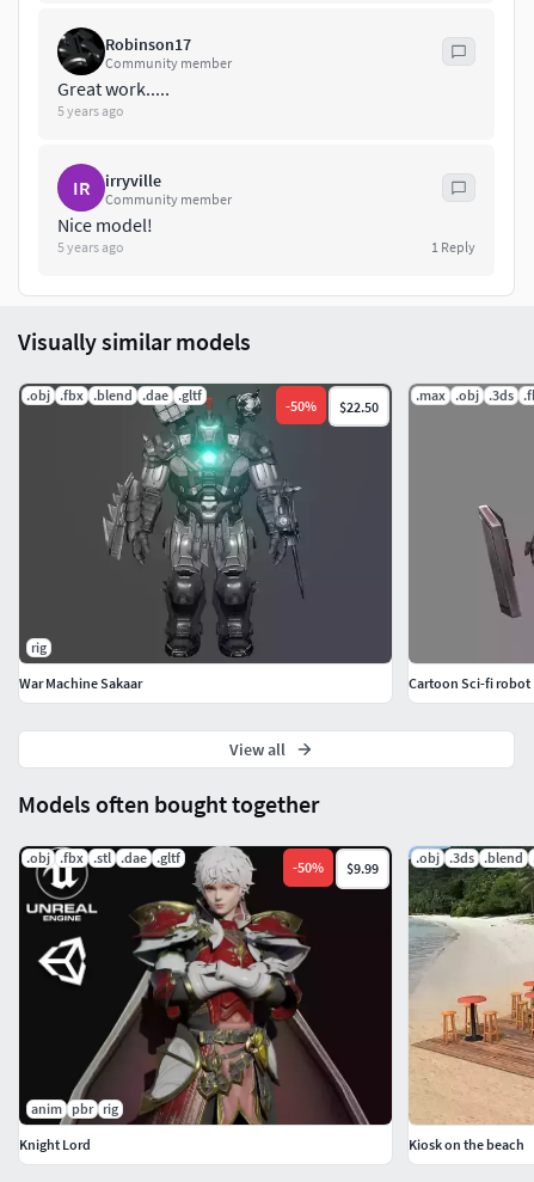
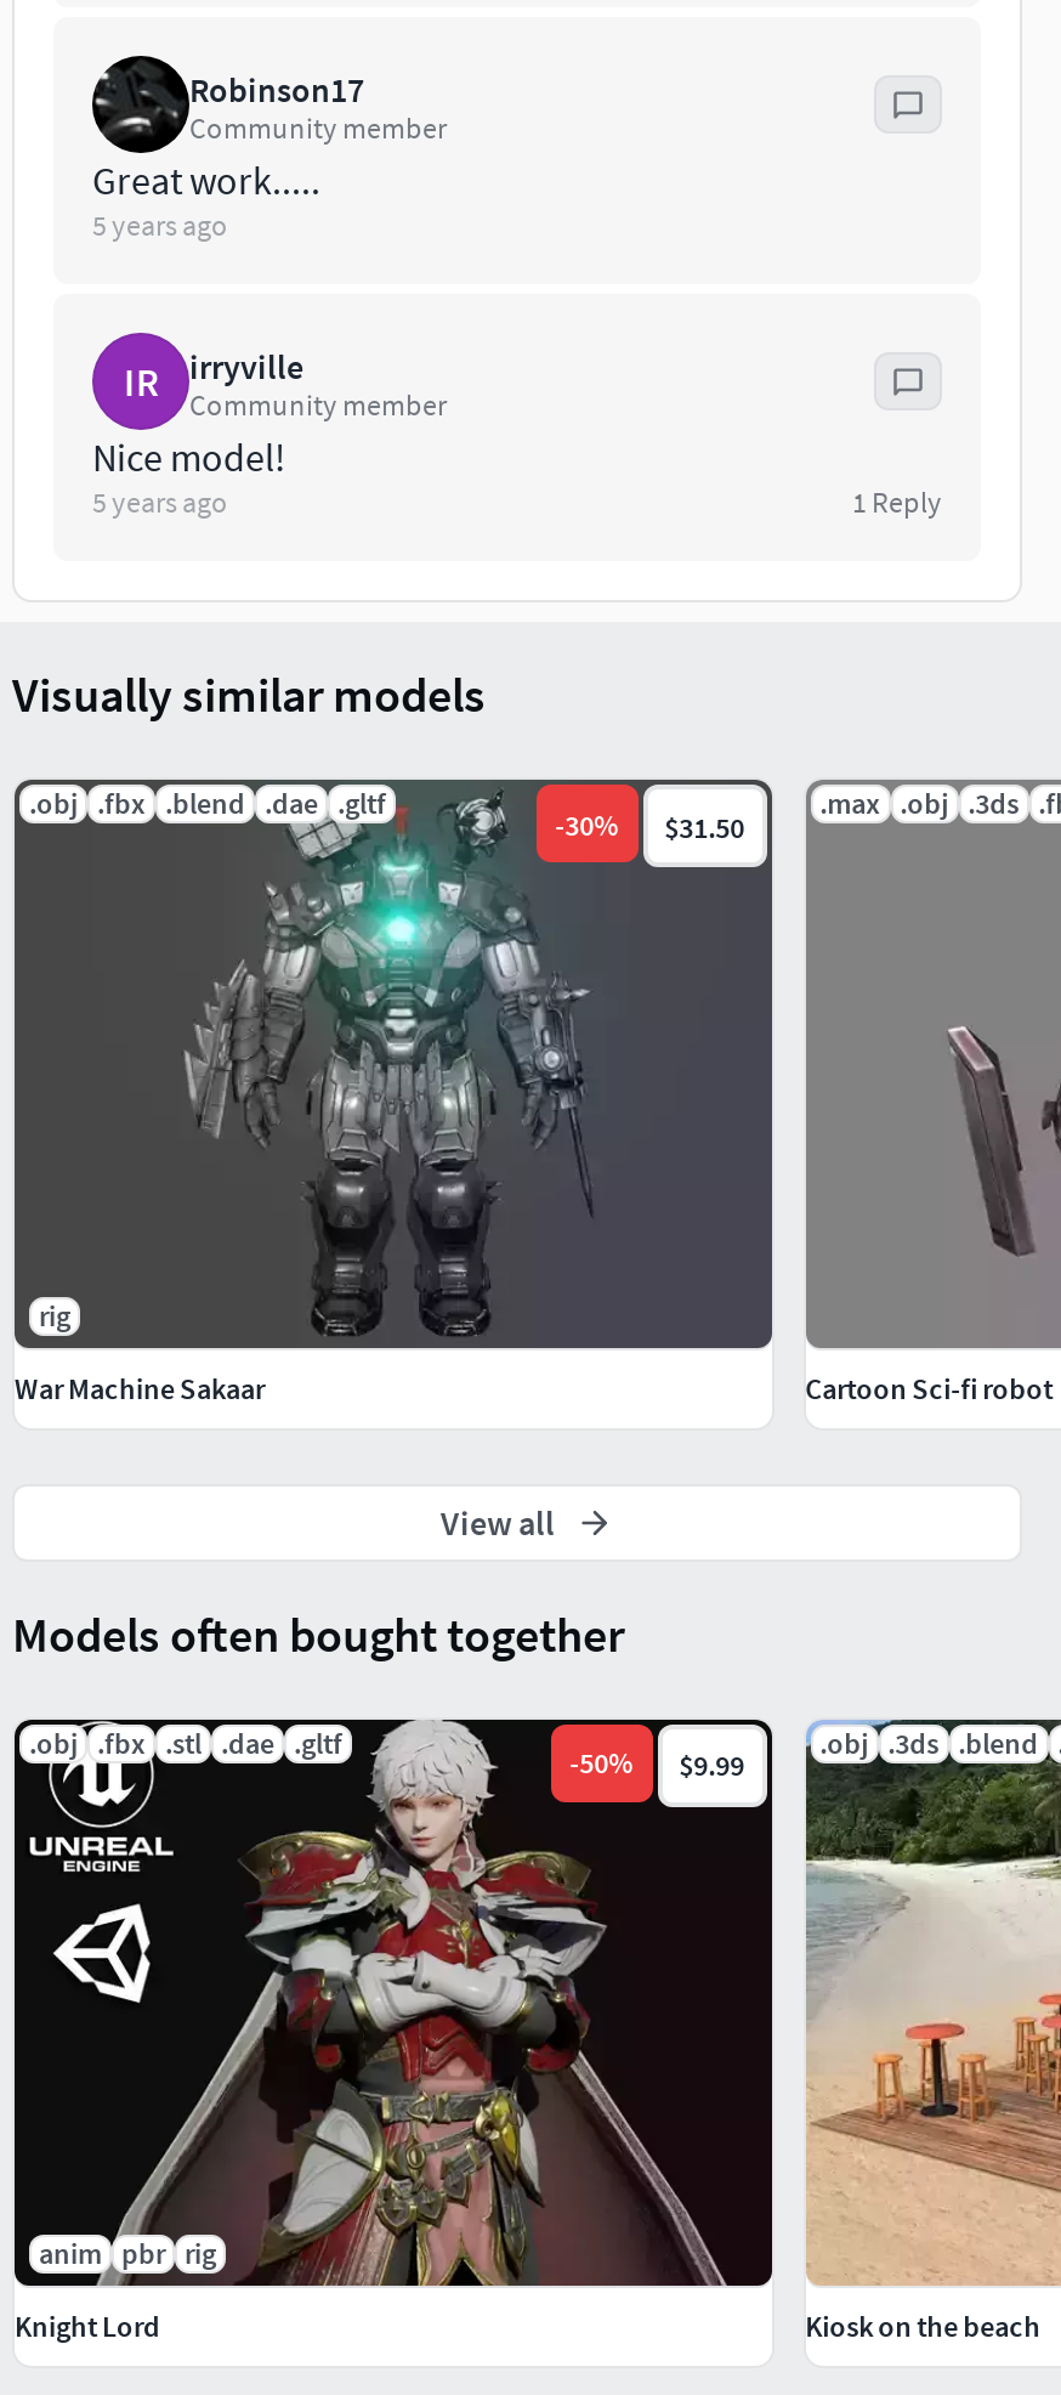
[285,396,316,414] -50% -> [555,805,618,842] -30%
[339,397,378,415] $22.50 -> [664,808,744,844] $31.50

